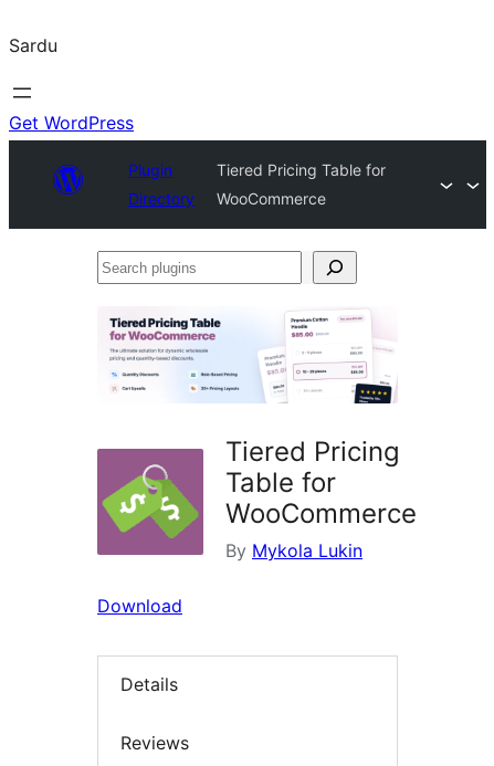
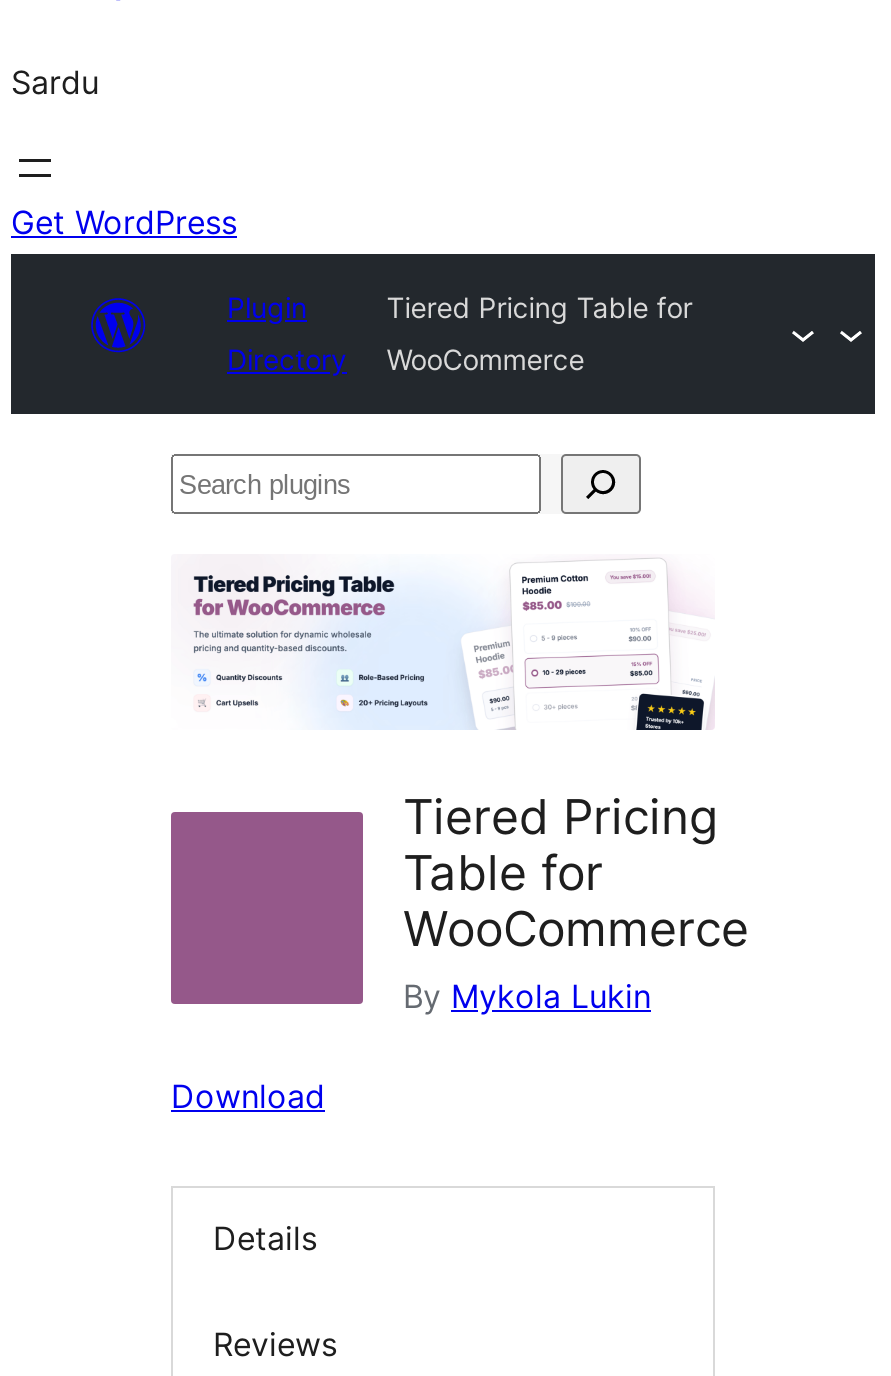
[102,463,199,538] [image] -> none

